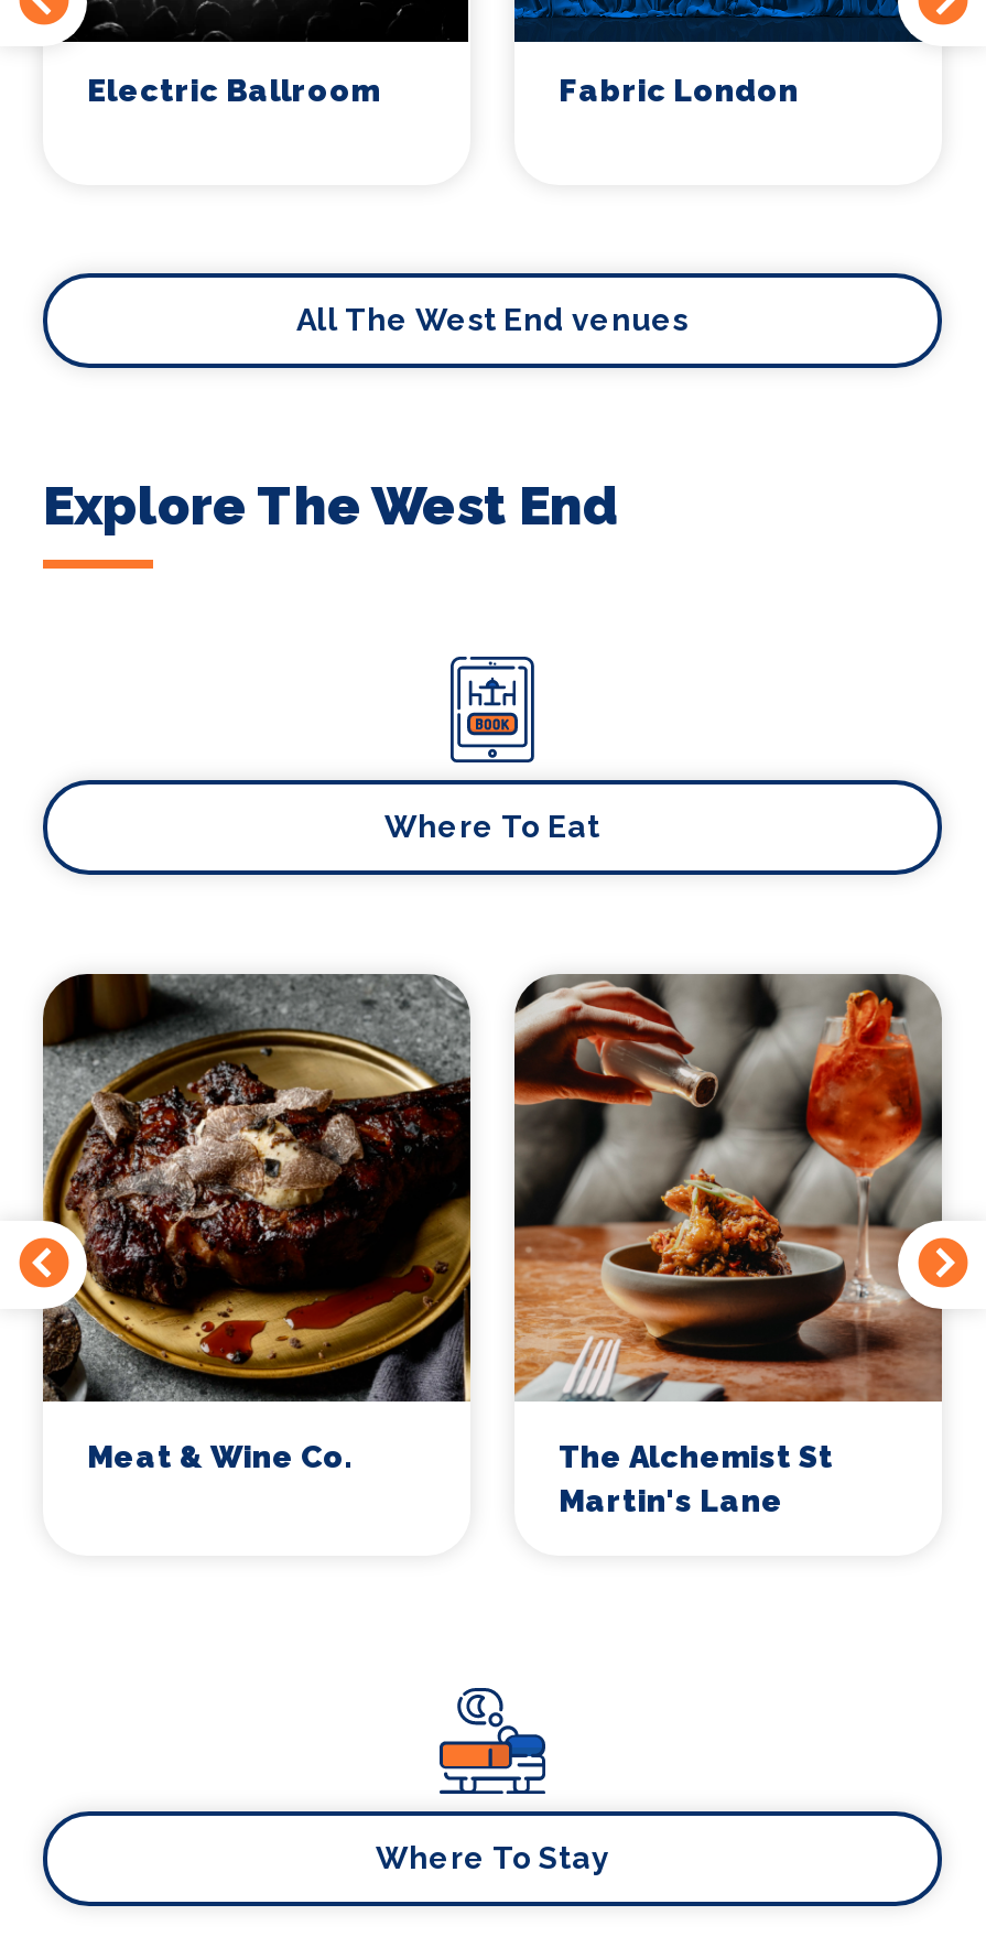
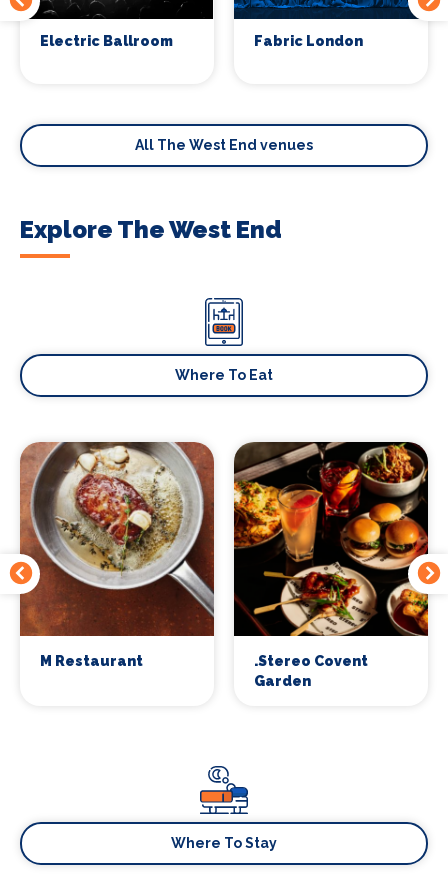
[41,972,834,1518] [image] | Meat & Wine Co. | The Alchemist St | Martin's Lane -> [19,441,368,689] [image] | M Restaurant | .Stereo Covent | Garden
[512,974,944,1404] [image] -> [233,442,429,637] [image]

